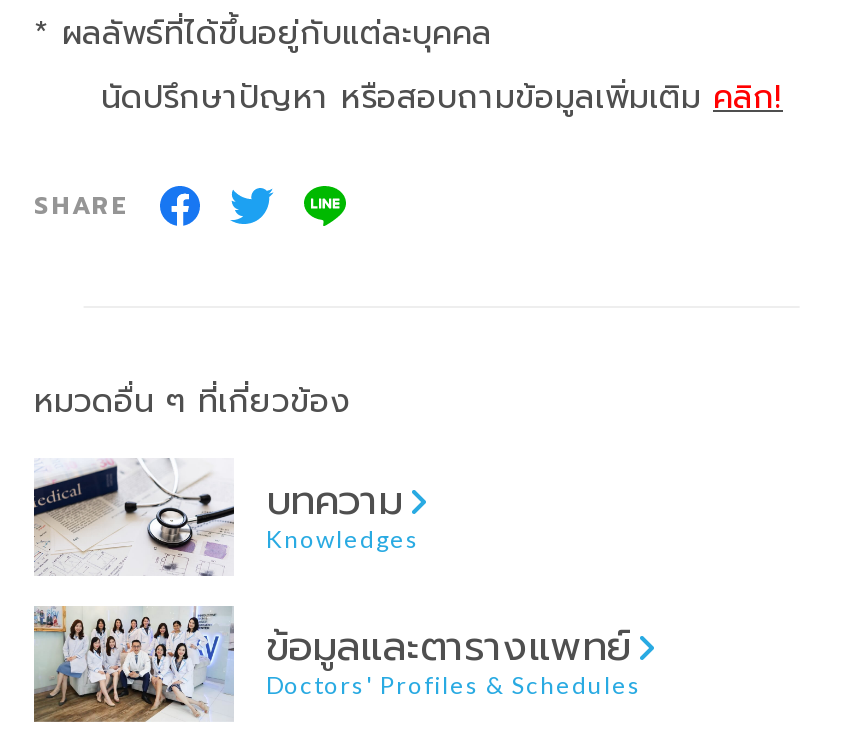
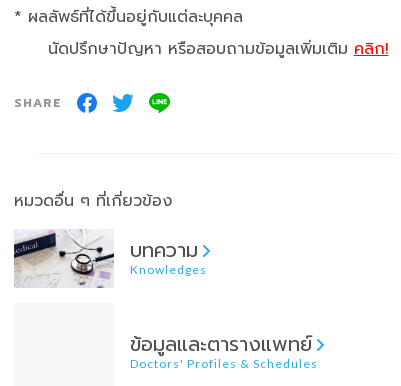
[32,604,236,722] [image] -> none

